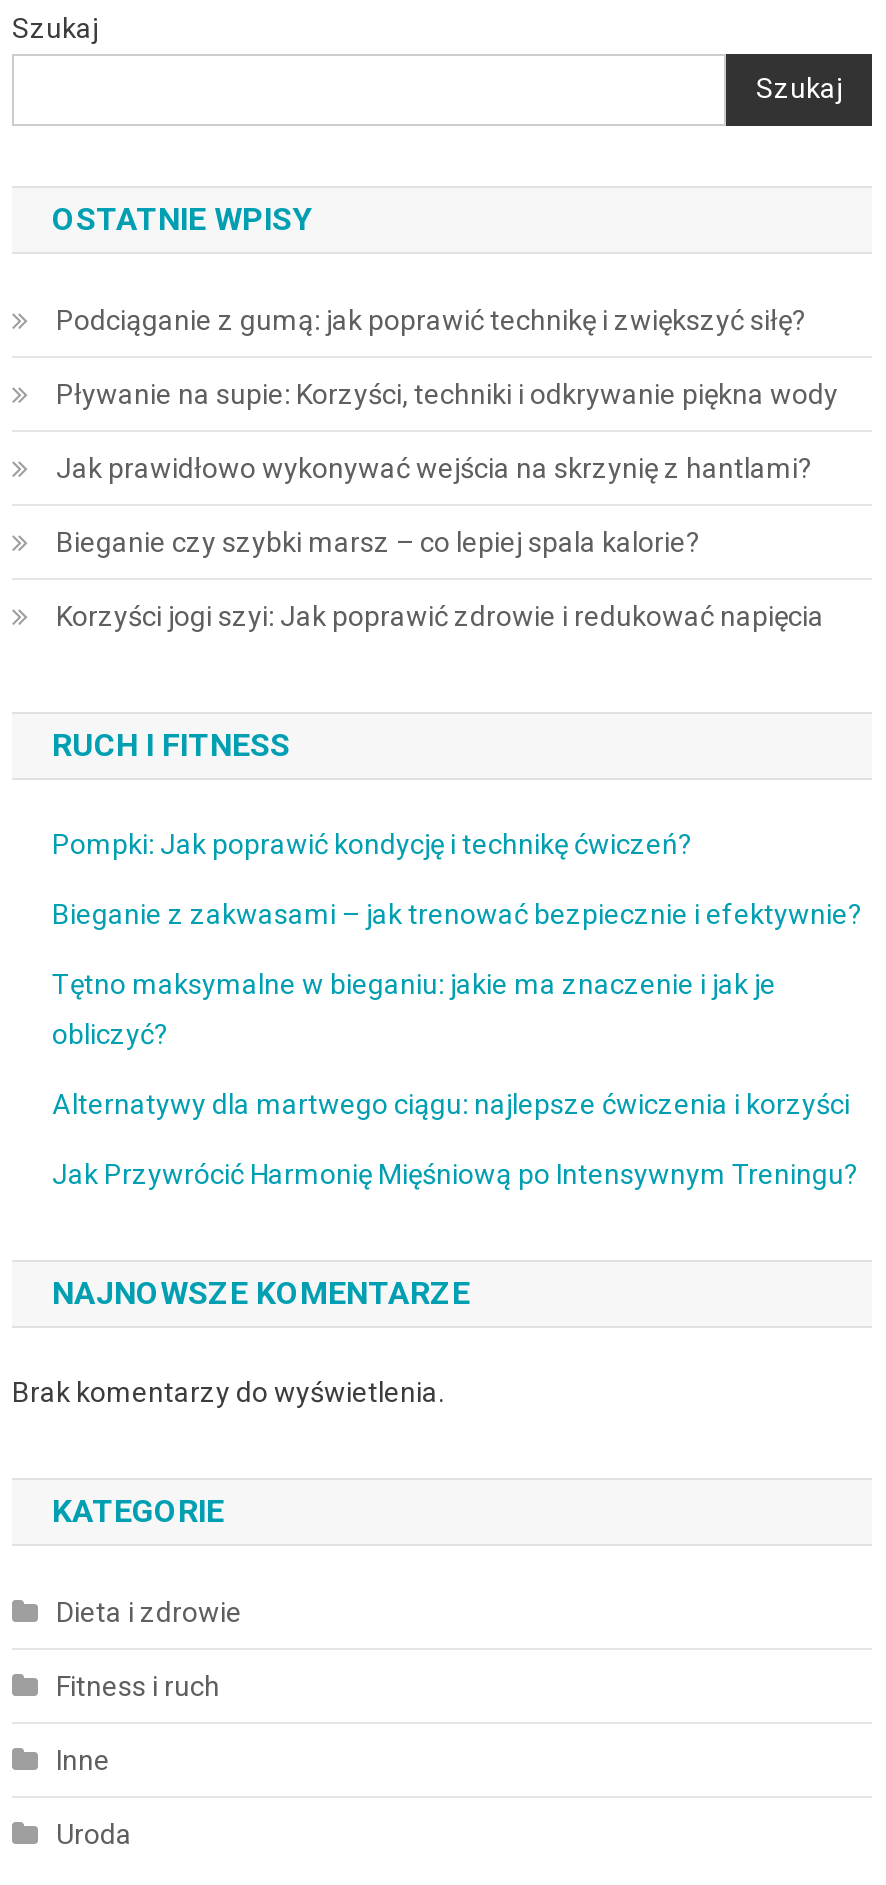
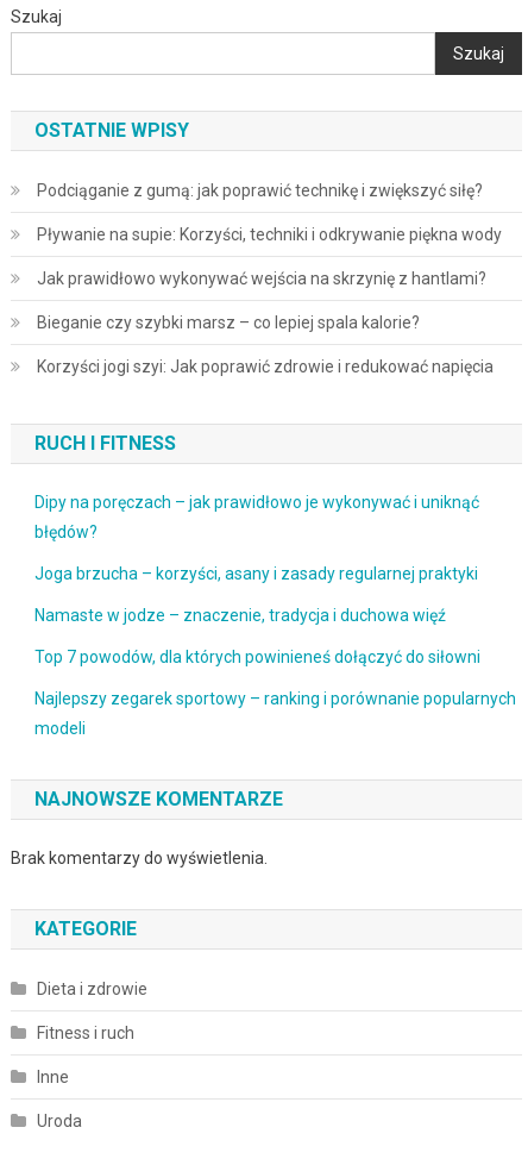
[52,828,862,1190] Pompki: Jak poprawić kondycję i technikę ćwiczeń? | Bieganie z zakwasami – jak trenować bezpiecznie i efektywnie? | Tętno maksymalne w bieganiu: jakie ma znaczenie i jak je | obliczyć? | Alternatywy dla martwego ciągu: najlepsze ćwiczenia i korzyści | Jak Przywrócić Harmonię Mięśniową po Intensywnym Treningu? -> [34,493,516,738] Dipy na poręczach – jak prawidłowo je wykonywać i uniknąć | błędów? | Joga brzucha – korzyści, asany i zasady regularnej praktyki | Namaste w jodze – znaczenie, tradycja i duchowa więź | Top 7 powodów, dla których powinieneś dołączyć do siłowni | Najlepszy zegarek sportowy – ranking i porównanie popularnych | modeli

